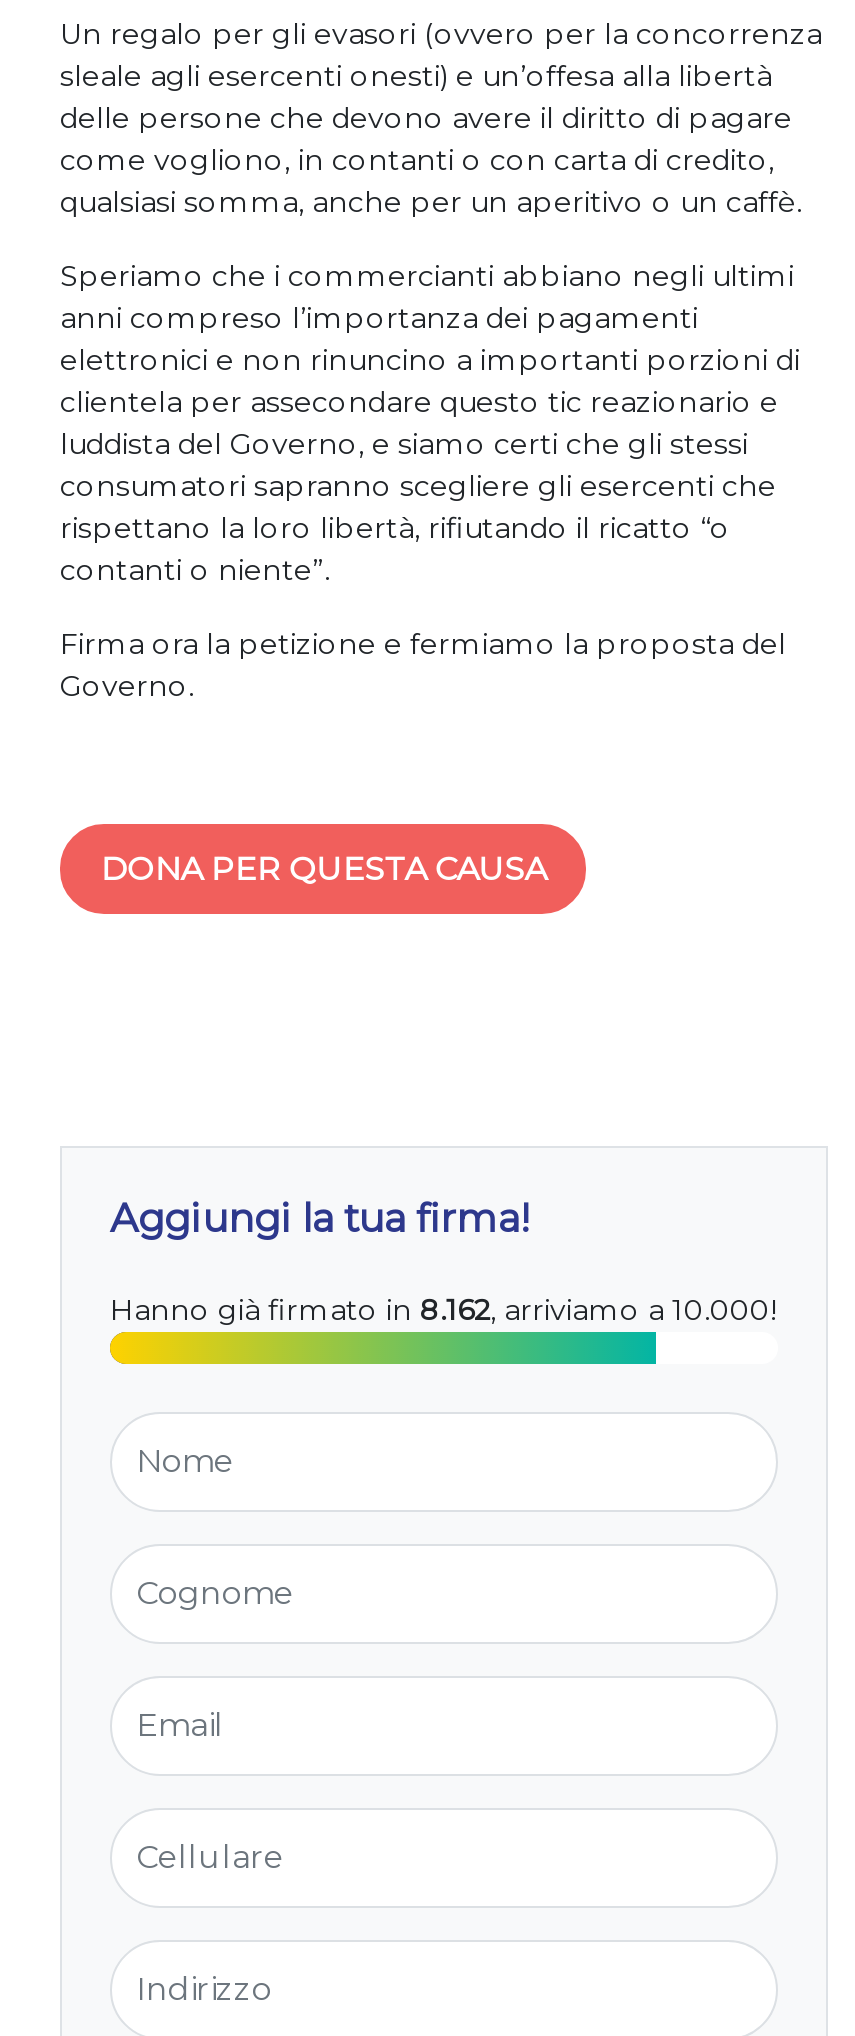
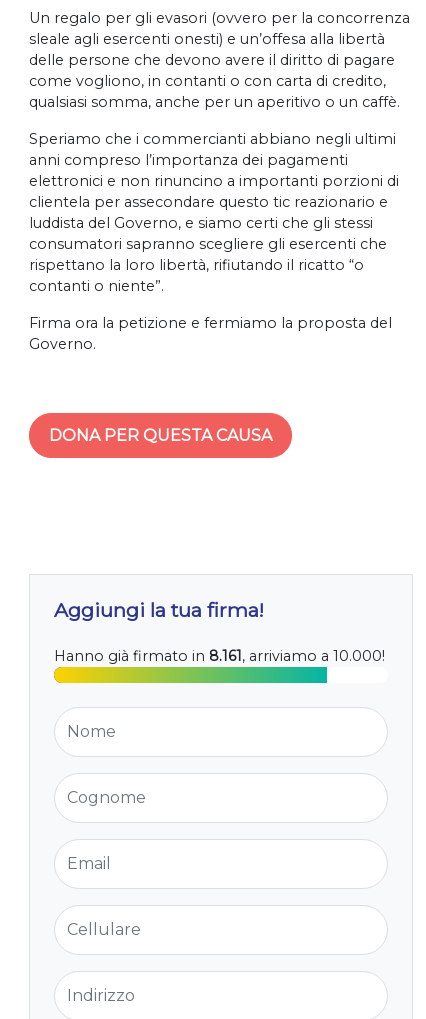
[110,1292,776,1328] Hanno già firmato in 8.162, arriviamo a 10.000! -> [54,647,385,665] Hanno già firmato in 8.161, arriviamo a 10.000!

